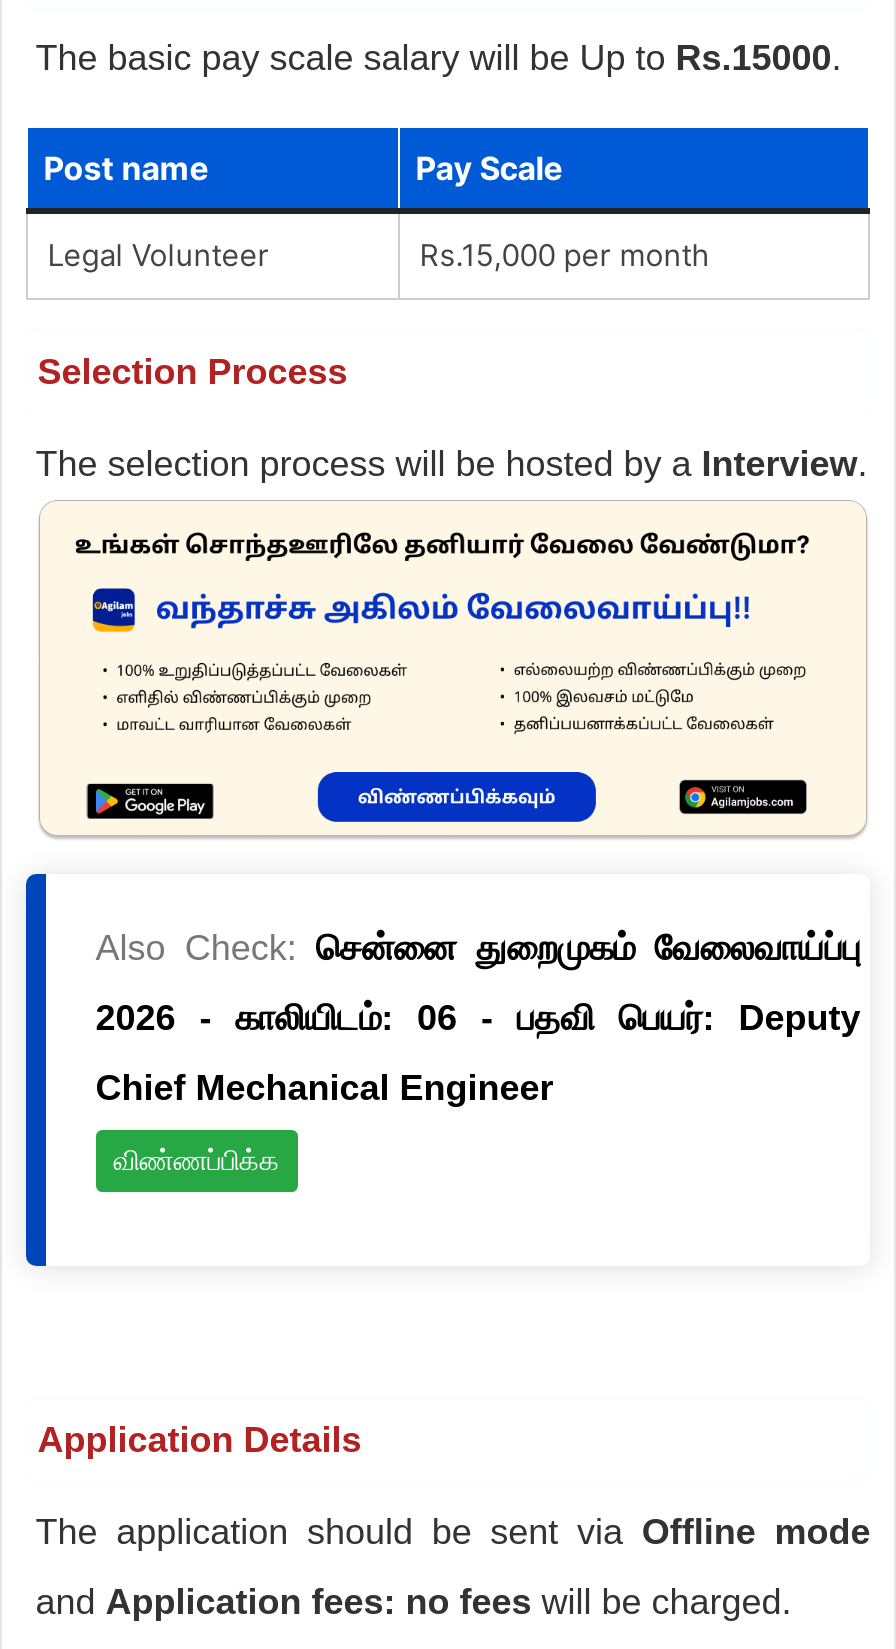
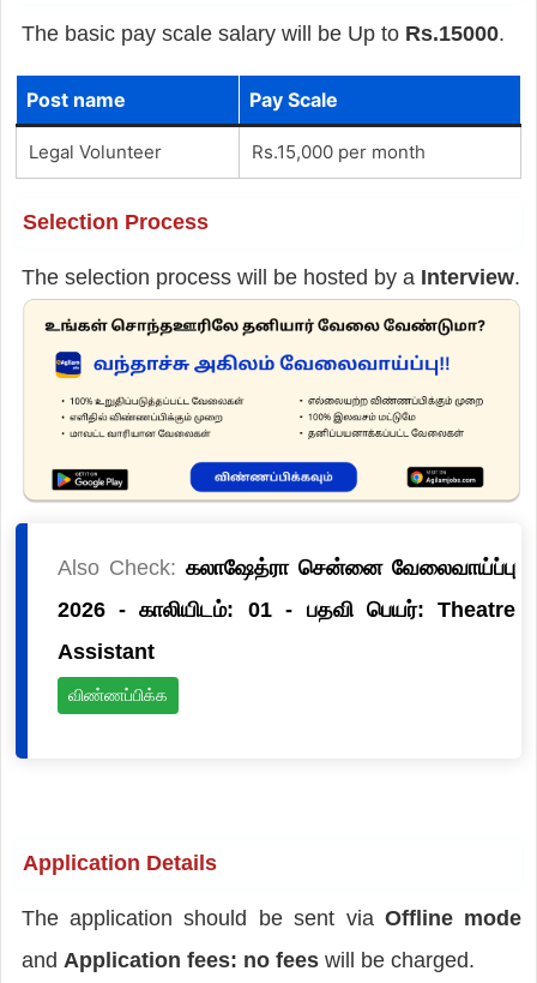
[96,928,860,968] Also Check: சென்னை துறைமுகம் வேலைவாய்ப்பு -> [57,556,516,580] Also Check: கலாஷேத்ரா சென்னை வேலைவாய்ப்பு
[96,998,860,1038] 2026 - காலியிடம்: 06 - பதவி பெயர்: Deputy -> [57,598,516,622] 2026 - காலியிடம்: 01 - பதவி பெயர்: Theatre
[96,1068,554,1108] Chief Mechanical Engineer -> [57,640,154,664] Assistant

